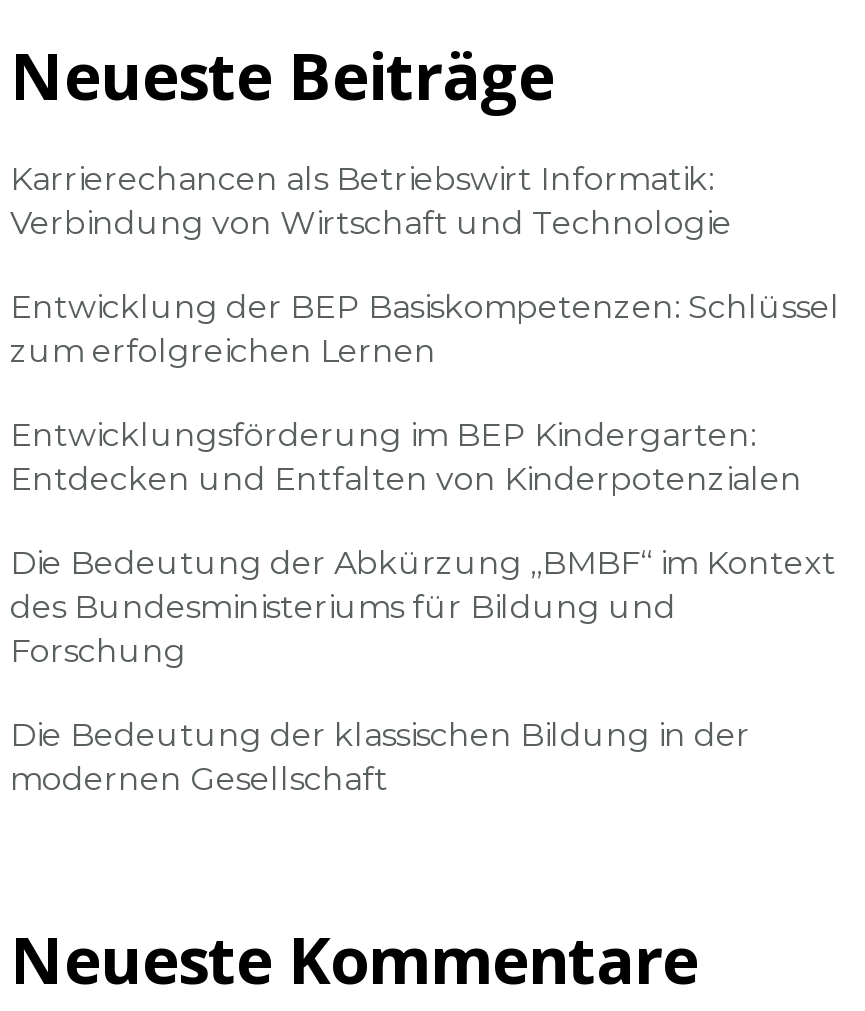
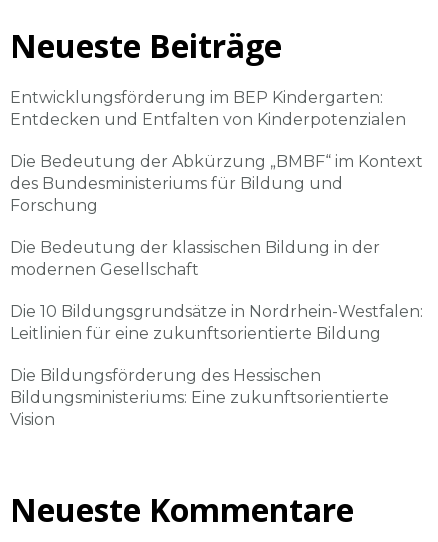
[10,159,840,369] Karrierechancen als Betriebswirt Informatik: | Verbindung von Wirtschaft und Technologie | Entwicklung der BEP Basiskompetenzen: Schlüssel | zum erfolgreichen Lernen -> none
moved [10,415,836,797] -> [10,88,423,279]: Entwicklungsförderung im BEP Kindergarten: | Entdecken und Entfalten von Kinderpotenzialen | Die Bedeutung der Abkürzung „BMBF“ im Kontext | des Bundesministeriums für Bildung und | Forschung | Die Bedeutung der klassischen Bildung in der | modernen Gesellschaft
none -> [10,302,423,429] Die 10 Bildungsgrundsätze in Nordrhein-Westfalen: | Leitlinien für eine zukunftsorientierte Bildung | Die Bildungsförderung des Hessischen | Bildungsministeriums: Eine zukunftsorientierte | Vision

